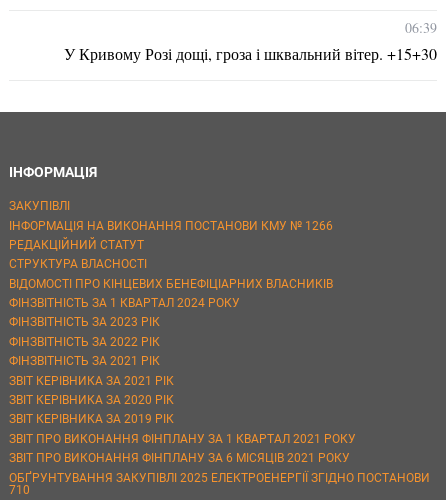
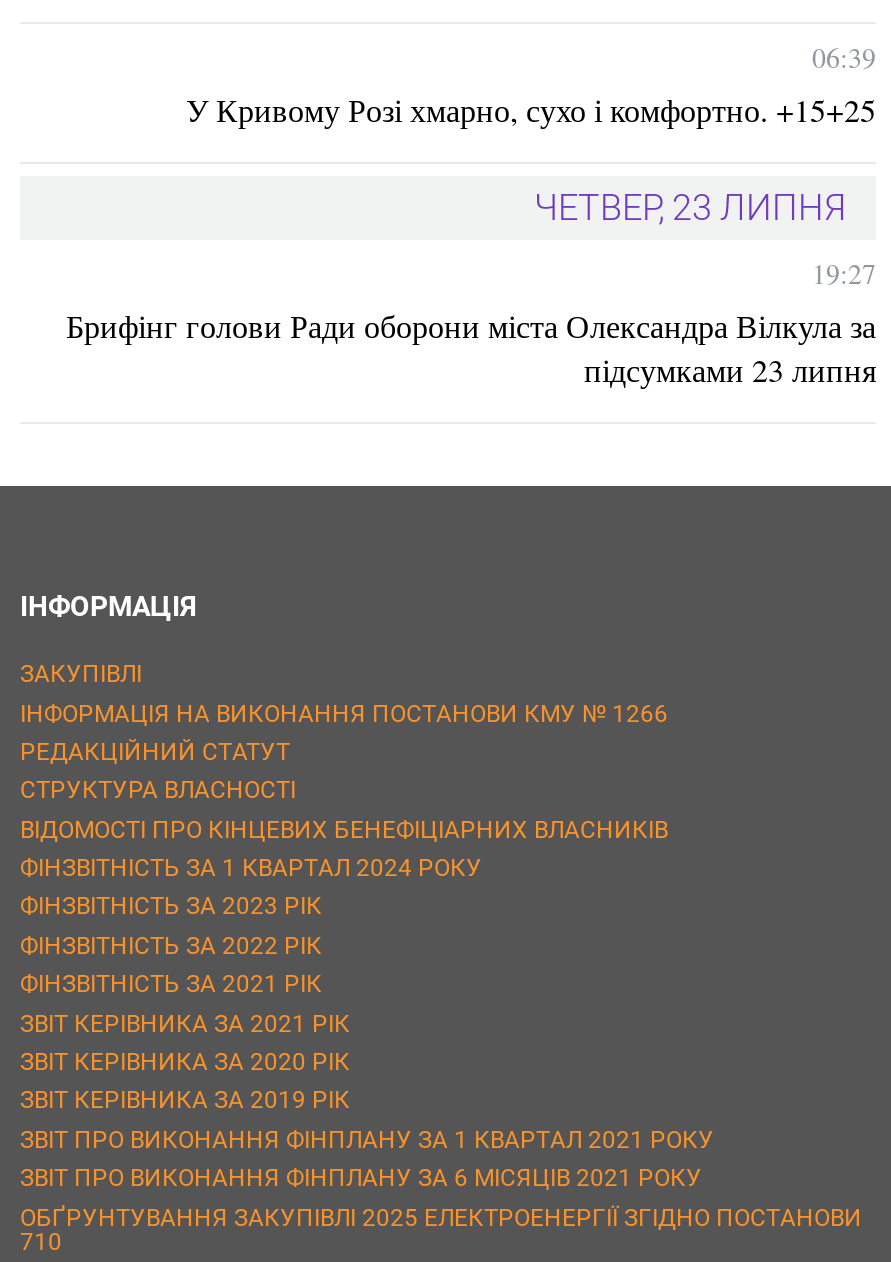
[64,43,437,64] У Кривому Розі дощі, гроза і шквальний вітер. +15+30 -> [66,87,876,389] У Кривому Розі хмарно, сухо і комфортно. +15+25 | ЧЕТВЕР, 23 ЛИПНЯ | 19:27 | Брифінг голови Ради оборони міста Олександра Вілкула за | підсумками 23 липня

